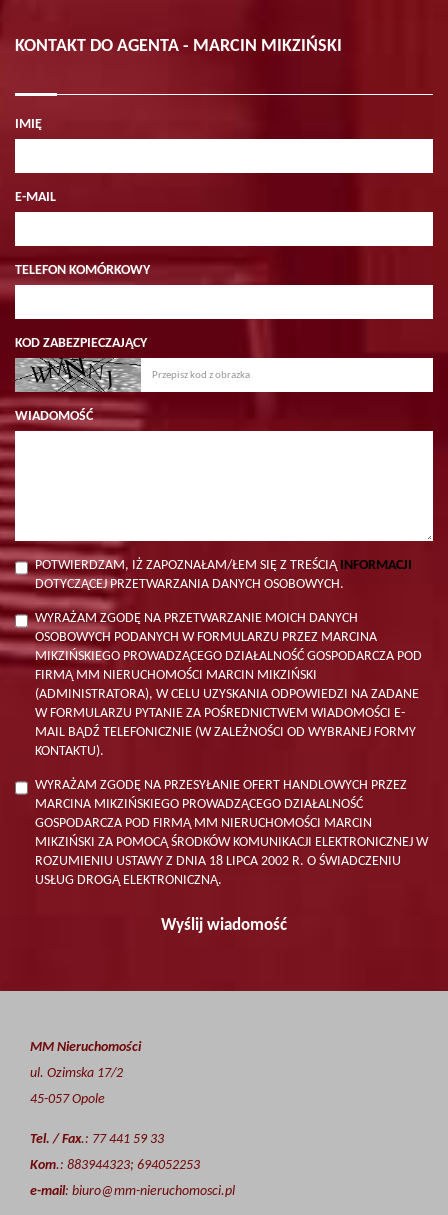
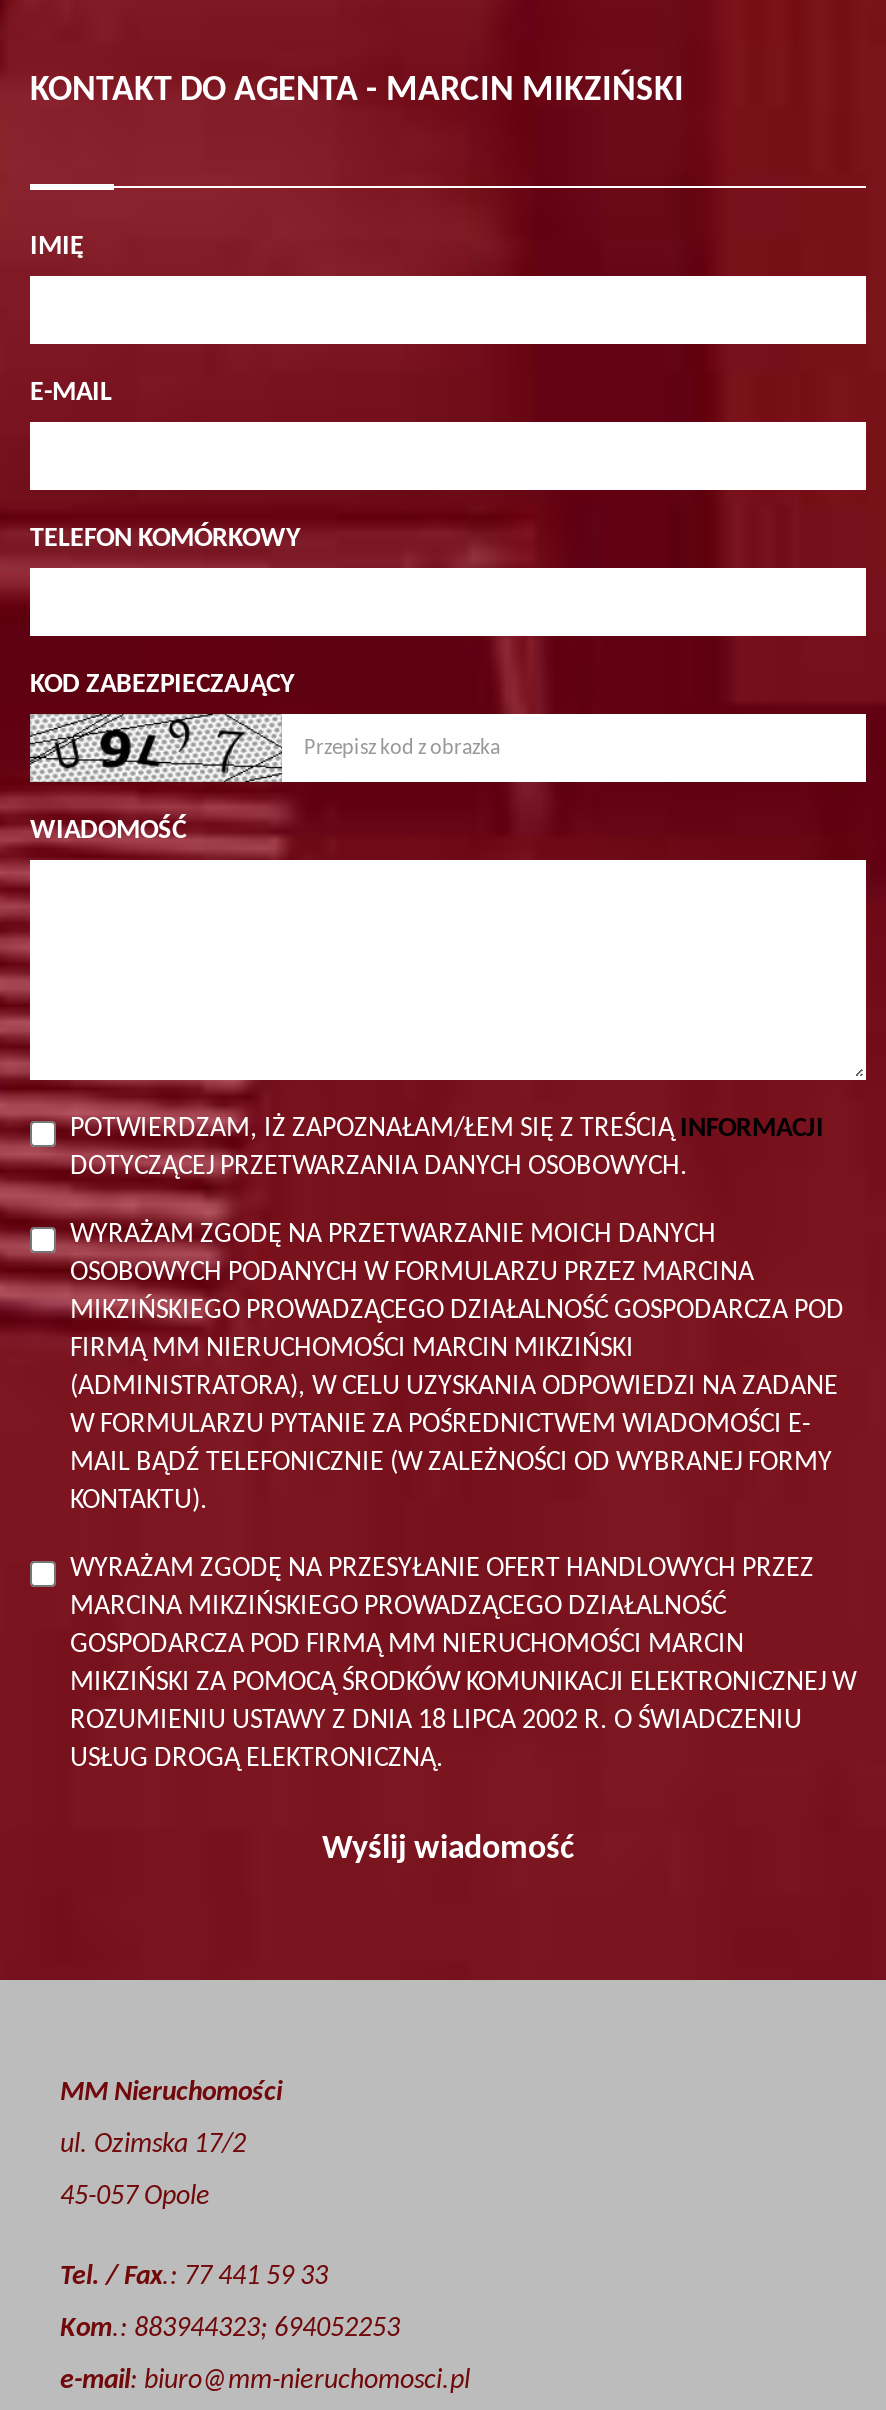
[15,358,141,392] [image] -> [32,712,278,782] [image]

